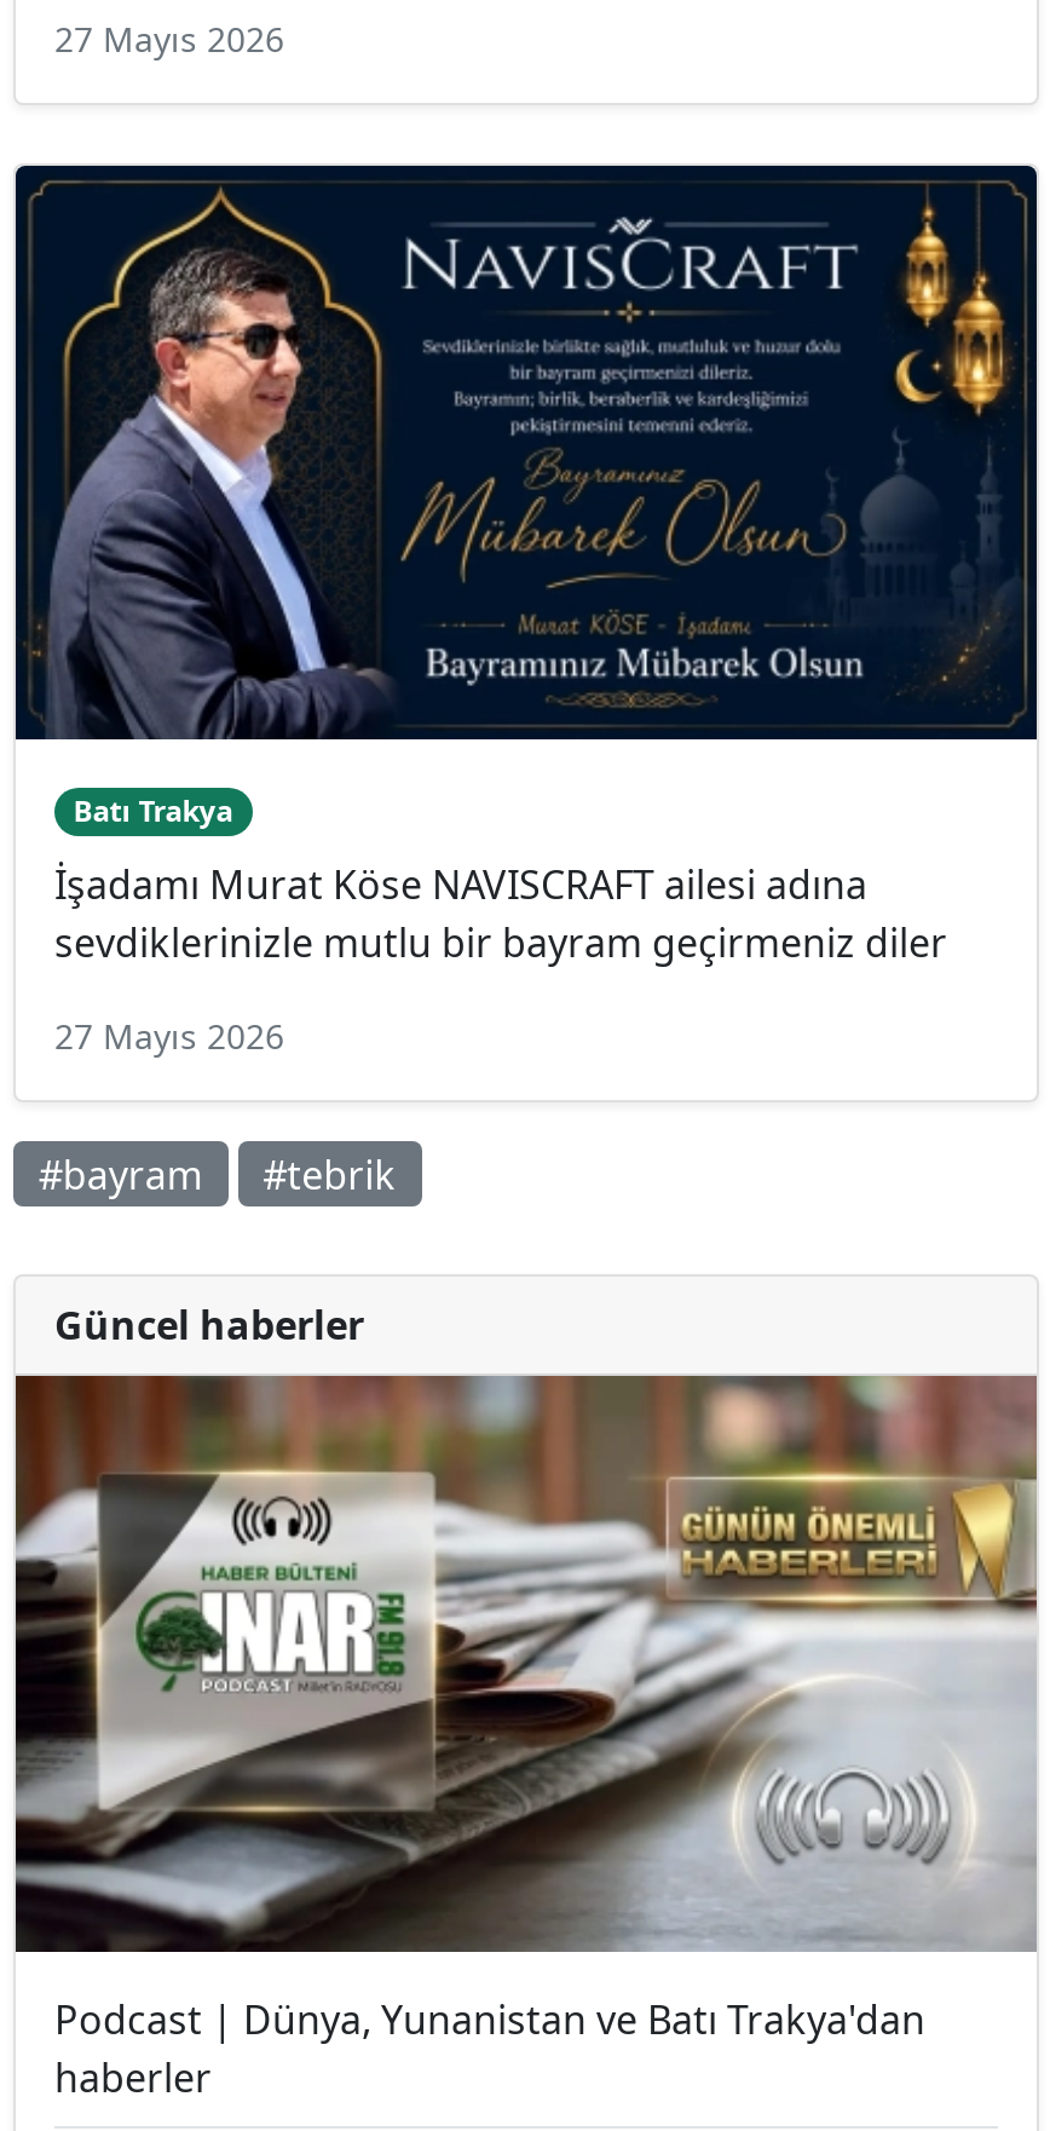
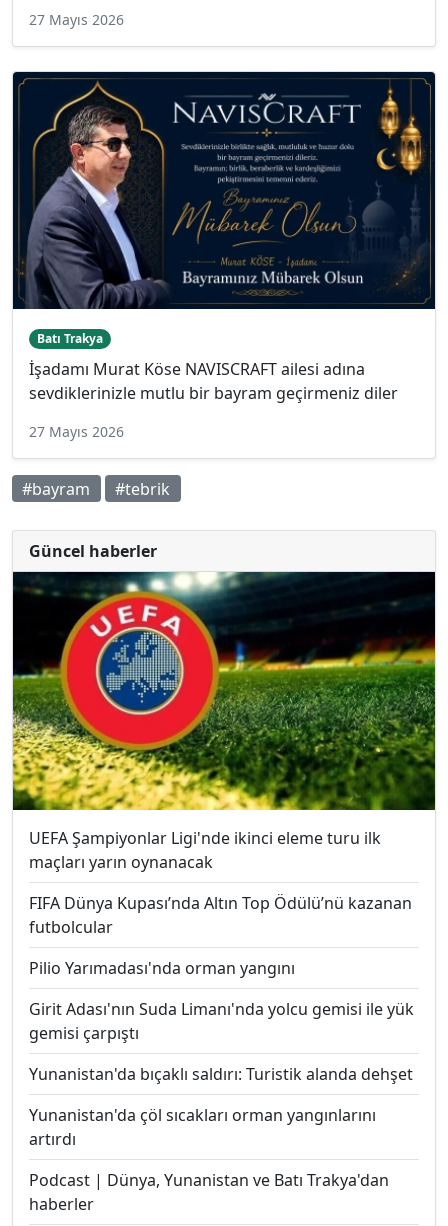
none -> [29,827,414,1150] UEFA Şampiyonlar Ligi'nde ikinci eleme turu ilk | maçları yarın oynanacak | FIFA Dünya Kupası’nda Altın Top Ödülü’nü kazanan | futbolcular | Pilio Yarımadası'nda orman yangını | Girit Adası'nın Suda Limanı'nda yolcu gemisi ile yük | gemisi çarpıştı | Yunanistan'da bıçaklı saldırı: Turistik alanda dehşet | Yunanistan'da çöl sıcakları orman yangınlarını | artırdı
[13,1373,1039,1954] [image] -> [12,571,436,811] [image]

